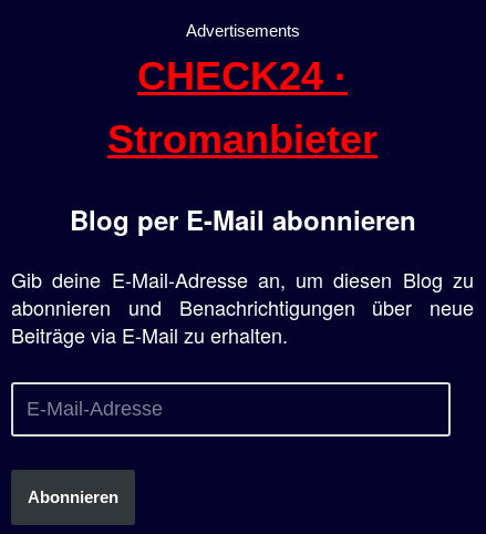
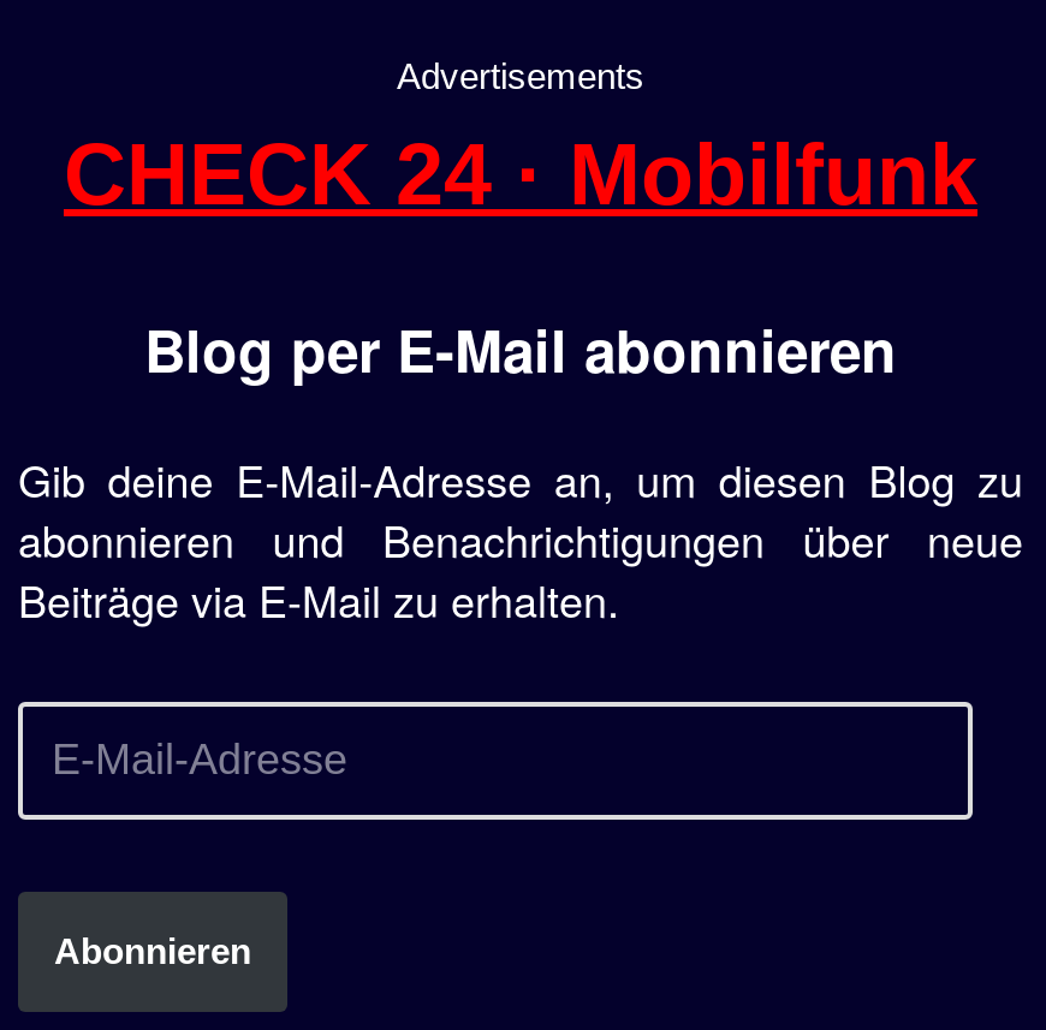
[107,53,378,161] CHECK24 · | Stromanbieter -> [64,124,977,223] CHECK 24 · Mobilfunk

